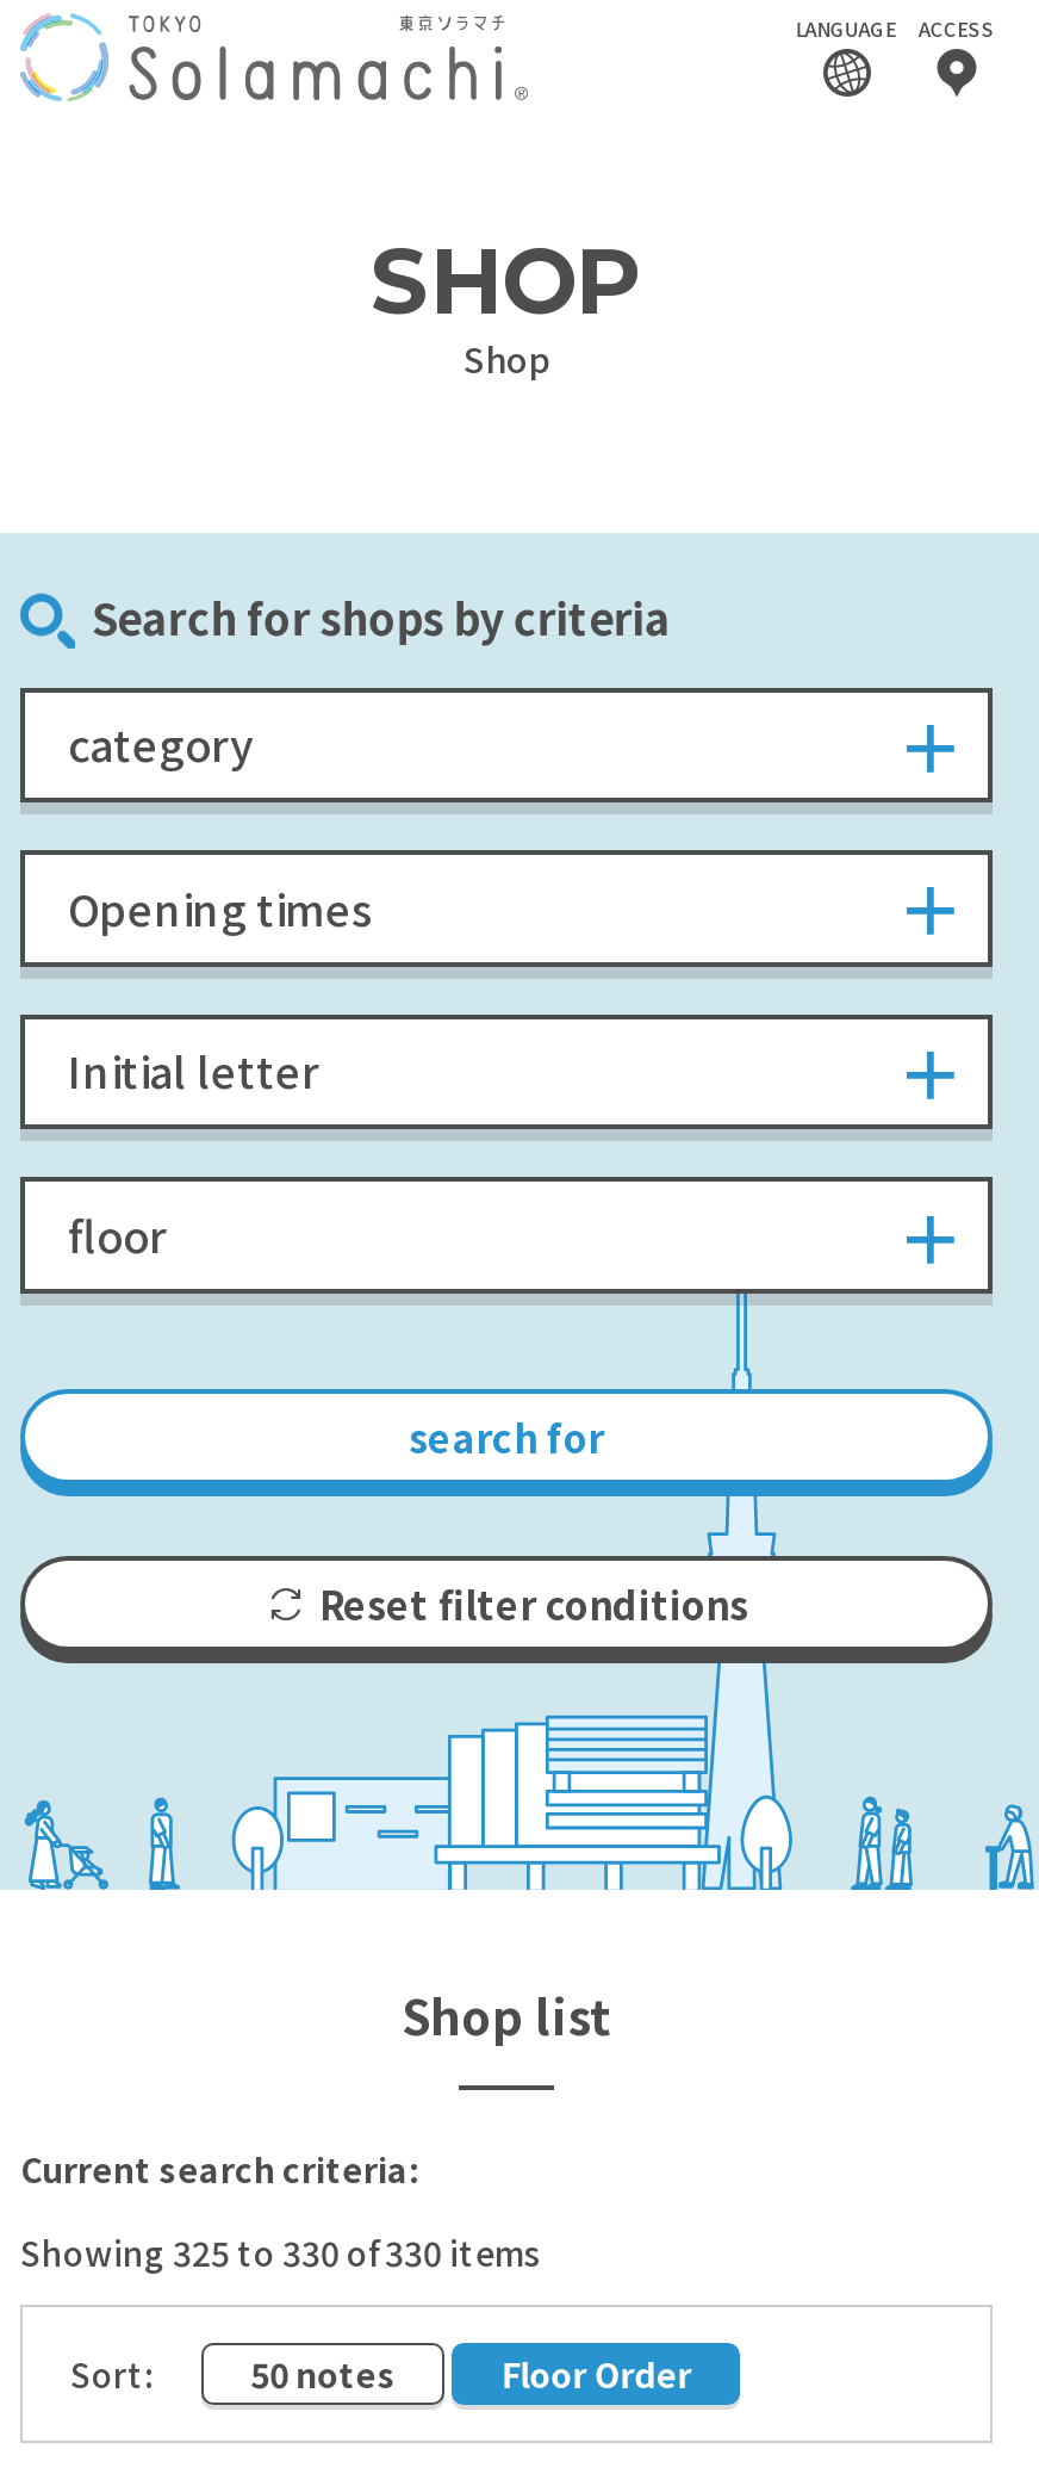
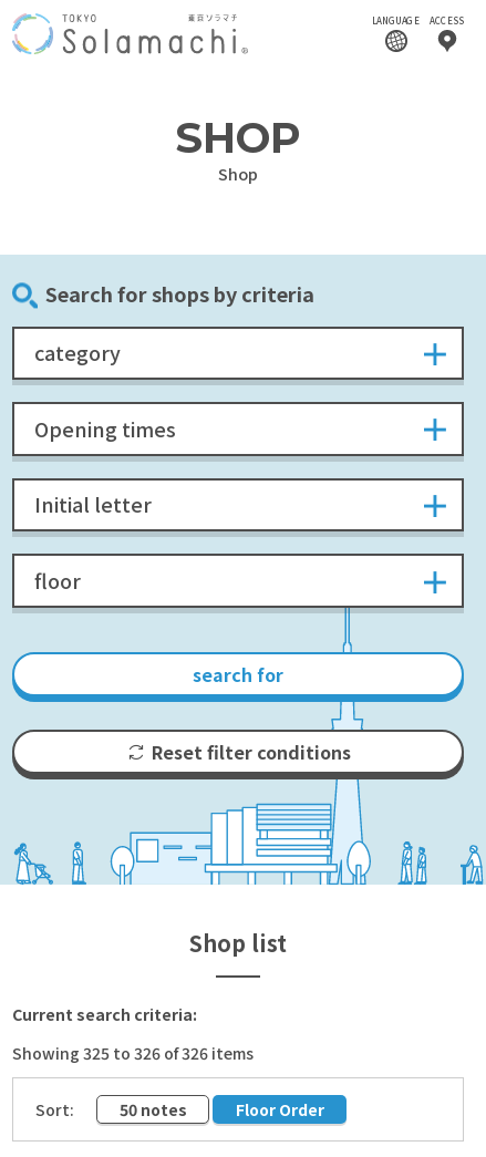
[20,2228,540,2276] Showing 325 to 330 of 330 items -> [12,1042,254,1064] Showing 325 to 326 of 326 items

